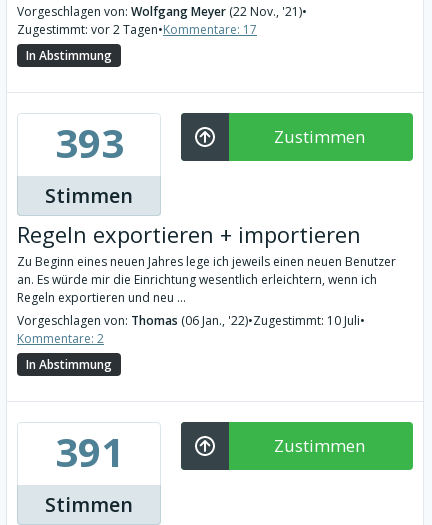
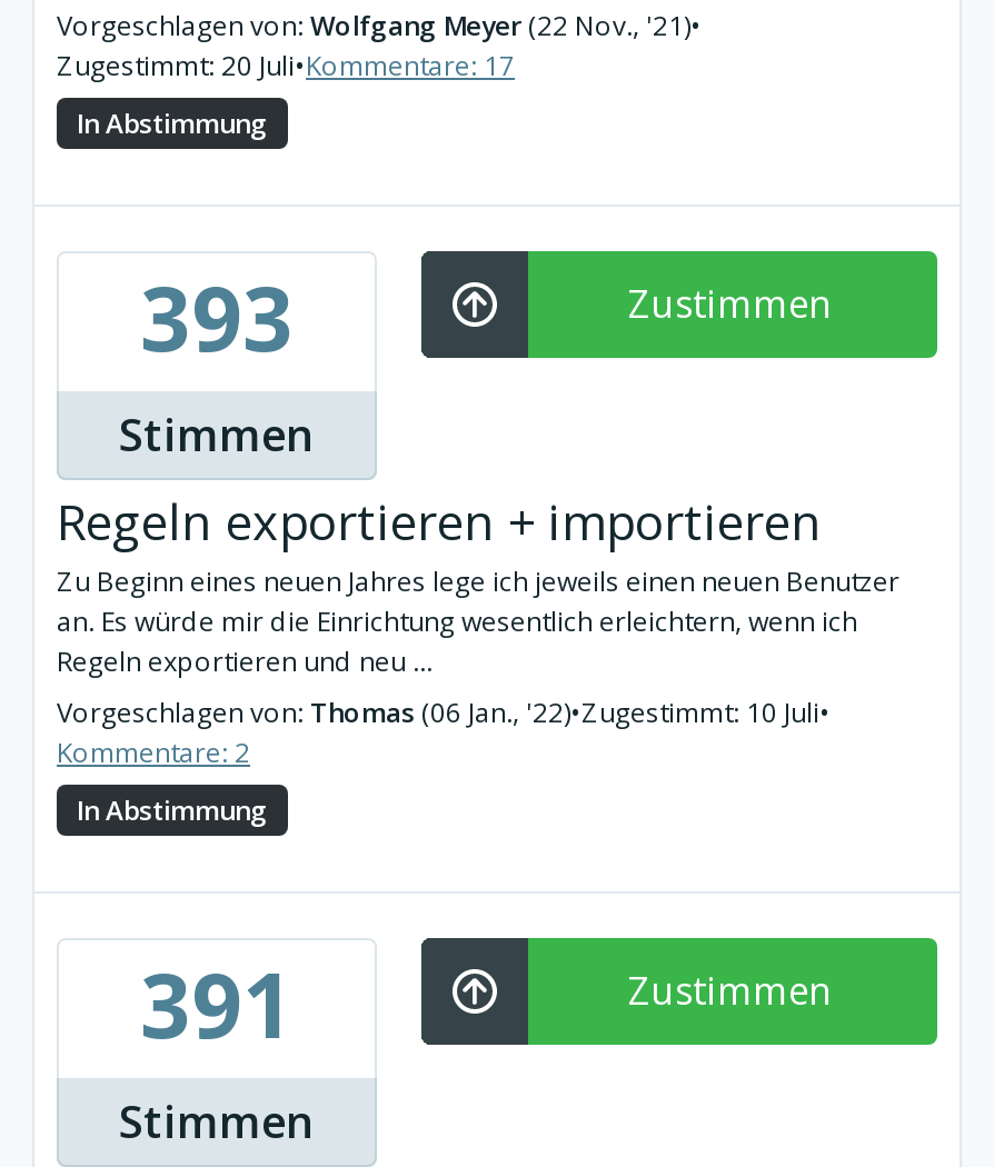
[17,21,257,38] Zugestimmt: vor 2 Tagen•Kommentare: 17 -> [57,47,515,84] Zugestimmt: 20 Juli•Kommentare: 17

